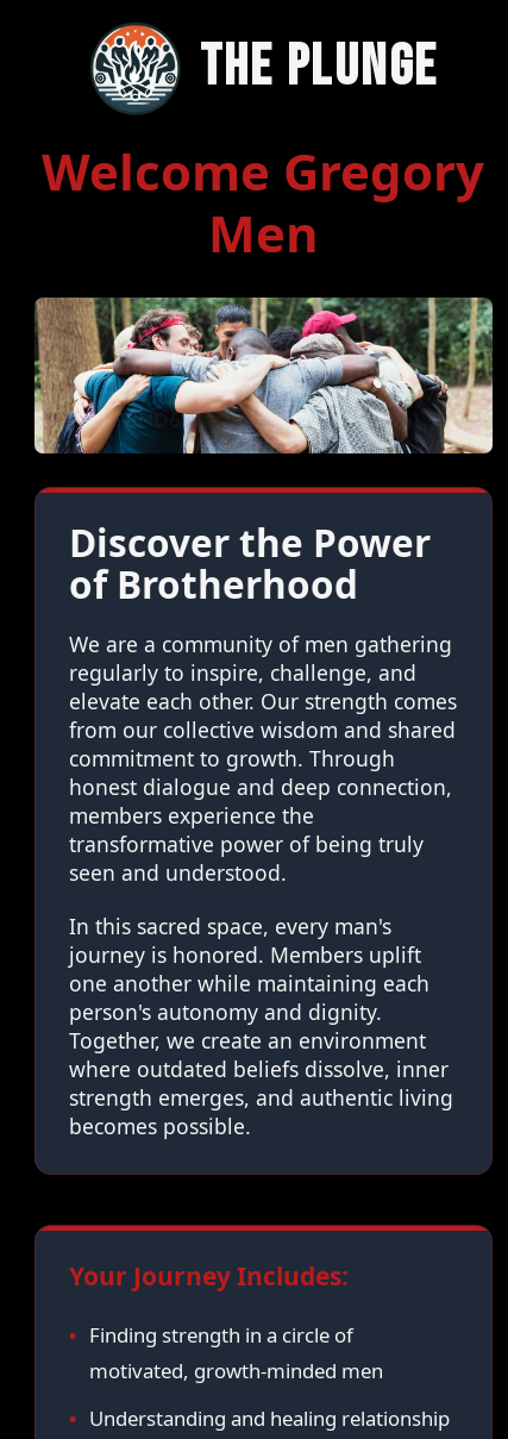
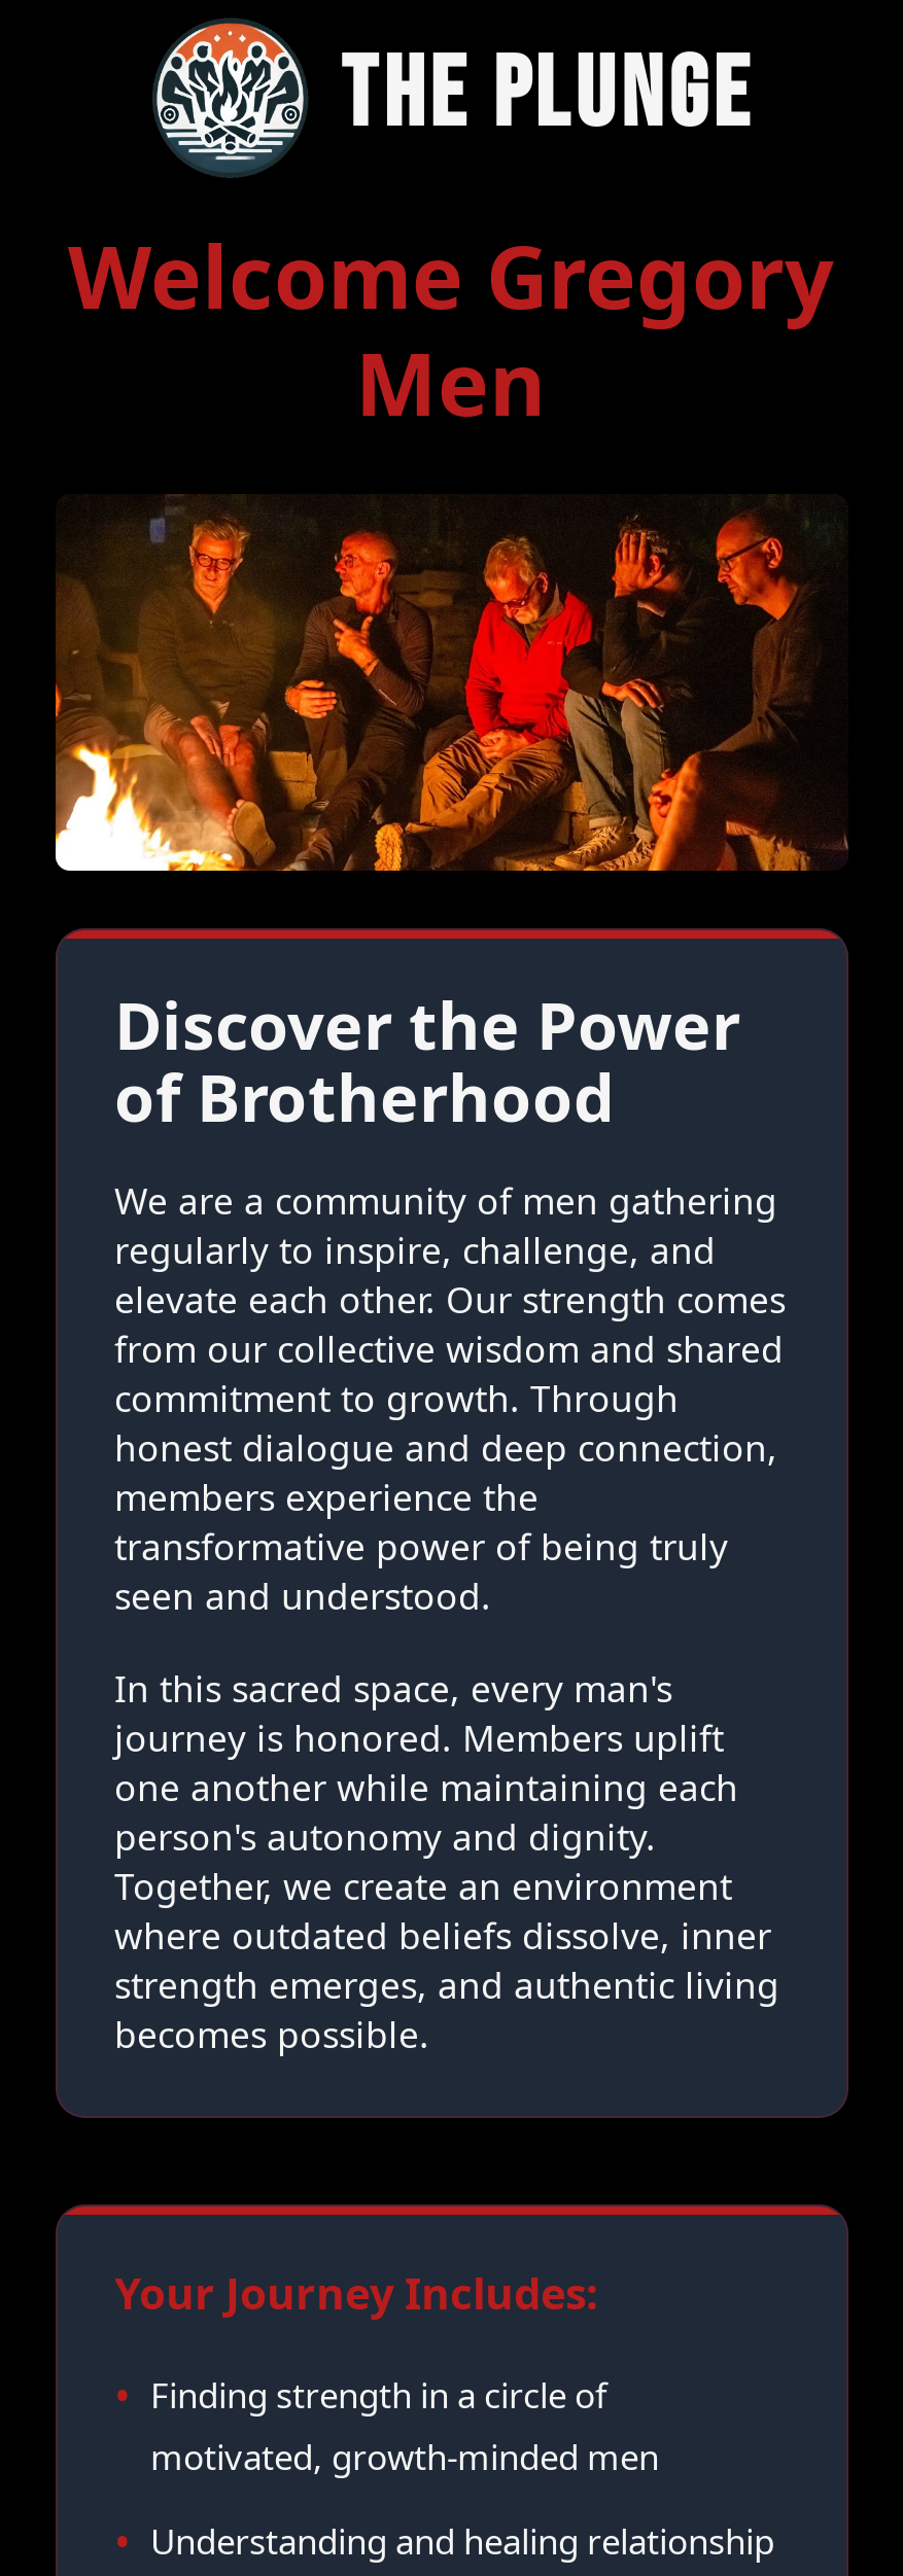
[33,296,494,455] [image] -> [54,496,848,873] [image]

